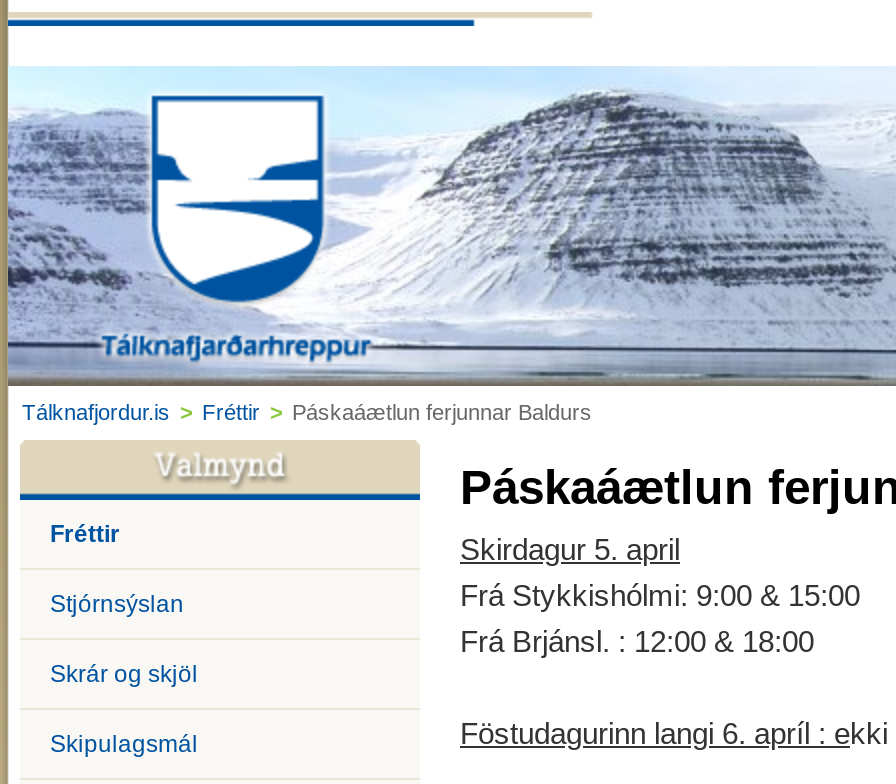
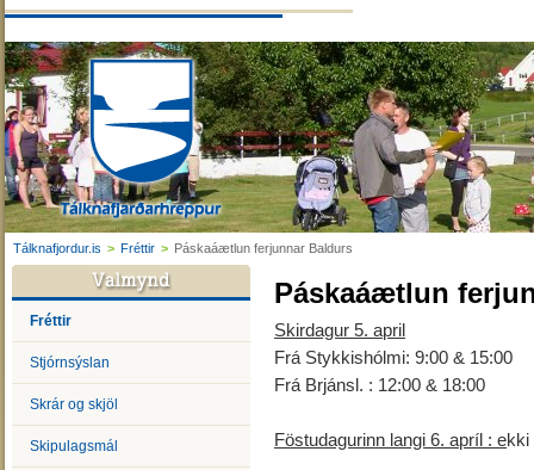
[6,66,890,388] [image] -> [4,41,530,233] [image]

